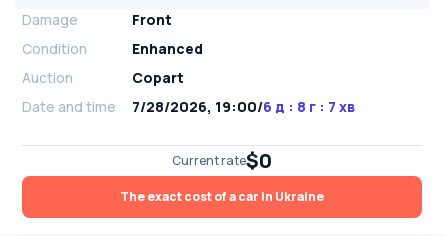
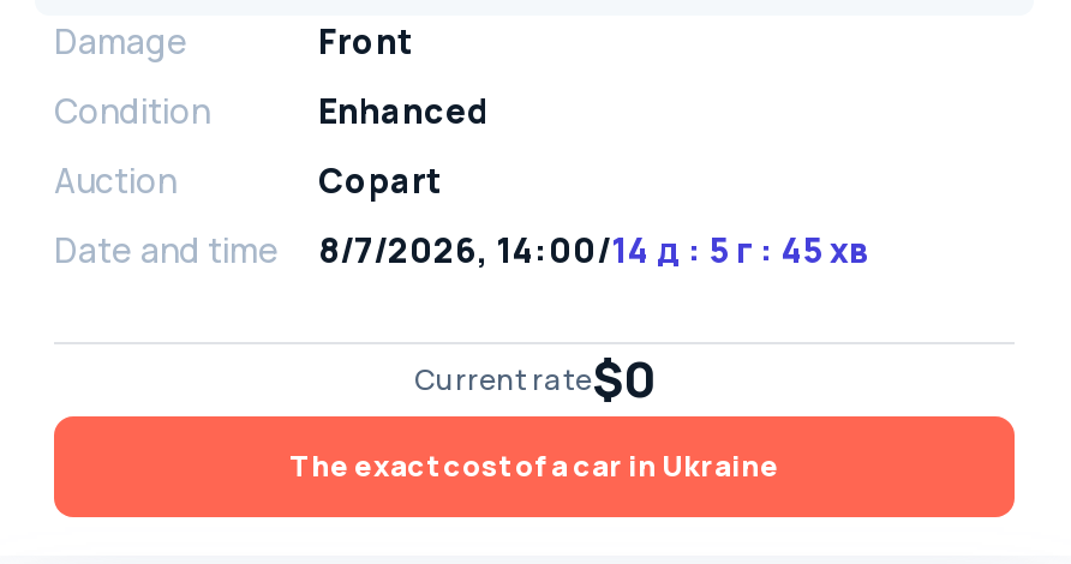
[22,97,355,116] Date and time 7/28/2026, 19:00/6 д : 8 г : 7 хв -> [54,227,868,272] Date and time 8/7/2026, 14:00/14 д : 5 г : 45 хв

